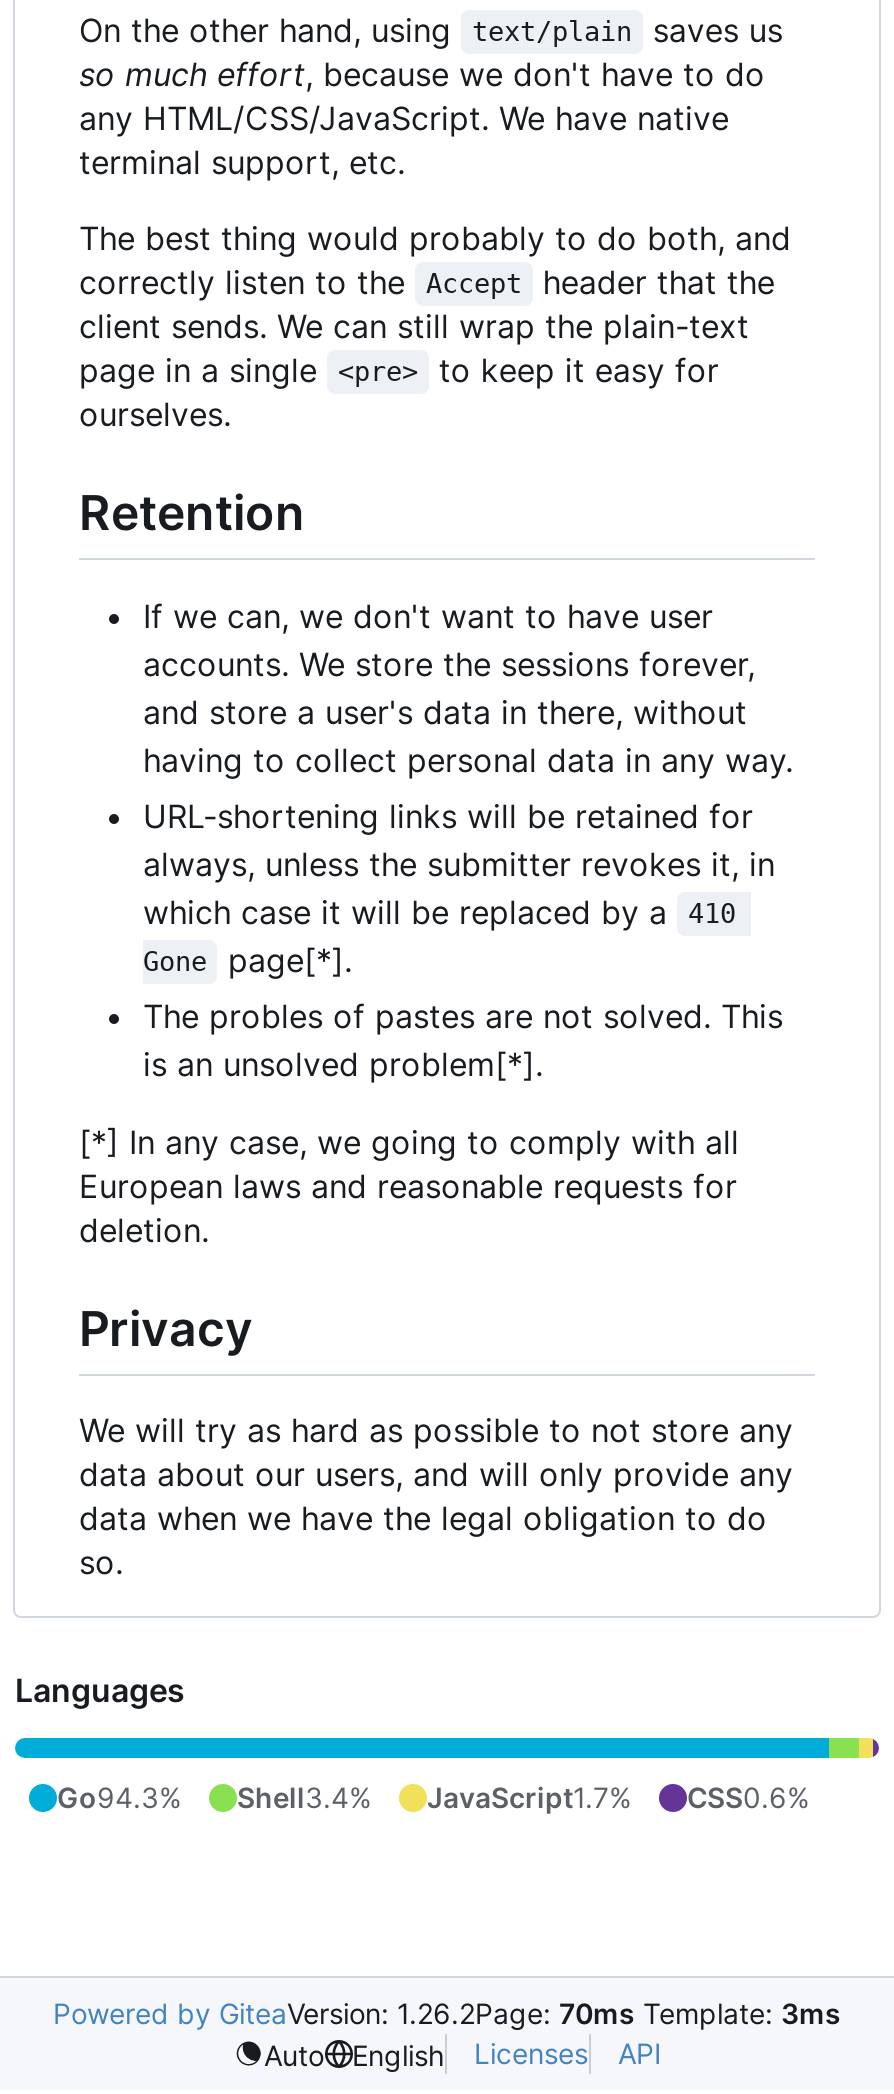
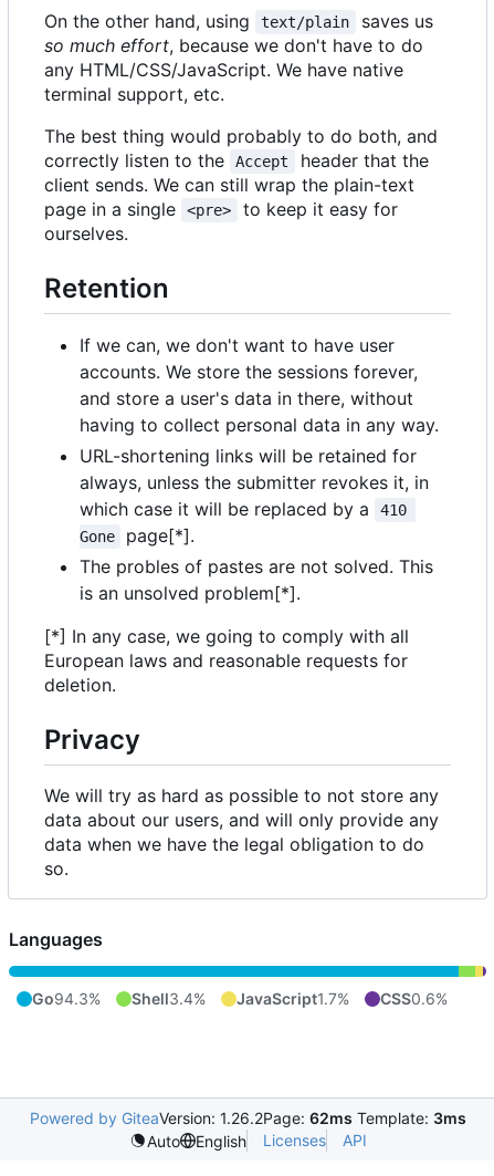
[53,1997,841,2031] Powered by GiteaVersion: 1.26.2Page: 70ms Template: 3ms -> [29,1109,466,1128] Powered by GiteaVersion: 1.26.2Page: 62ms Template: 3ms

